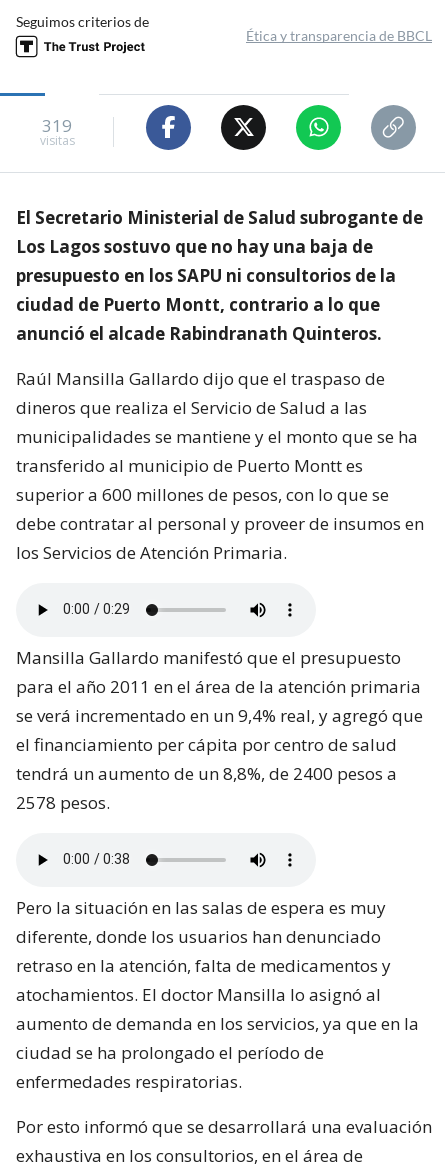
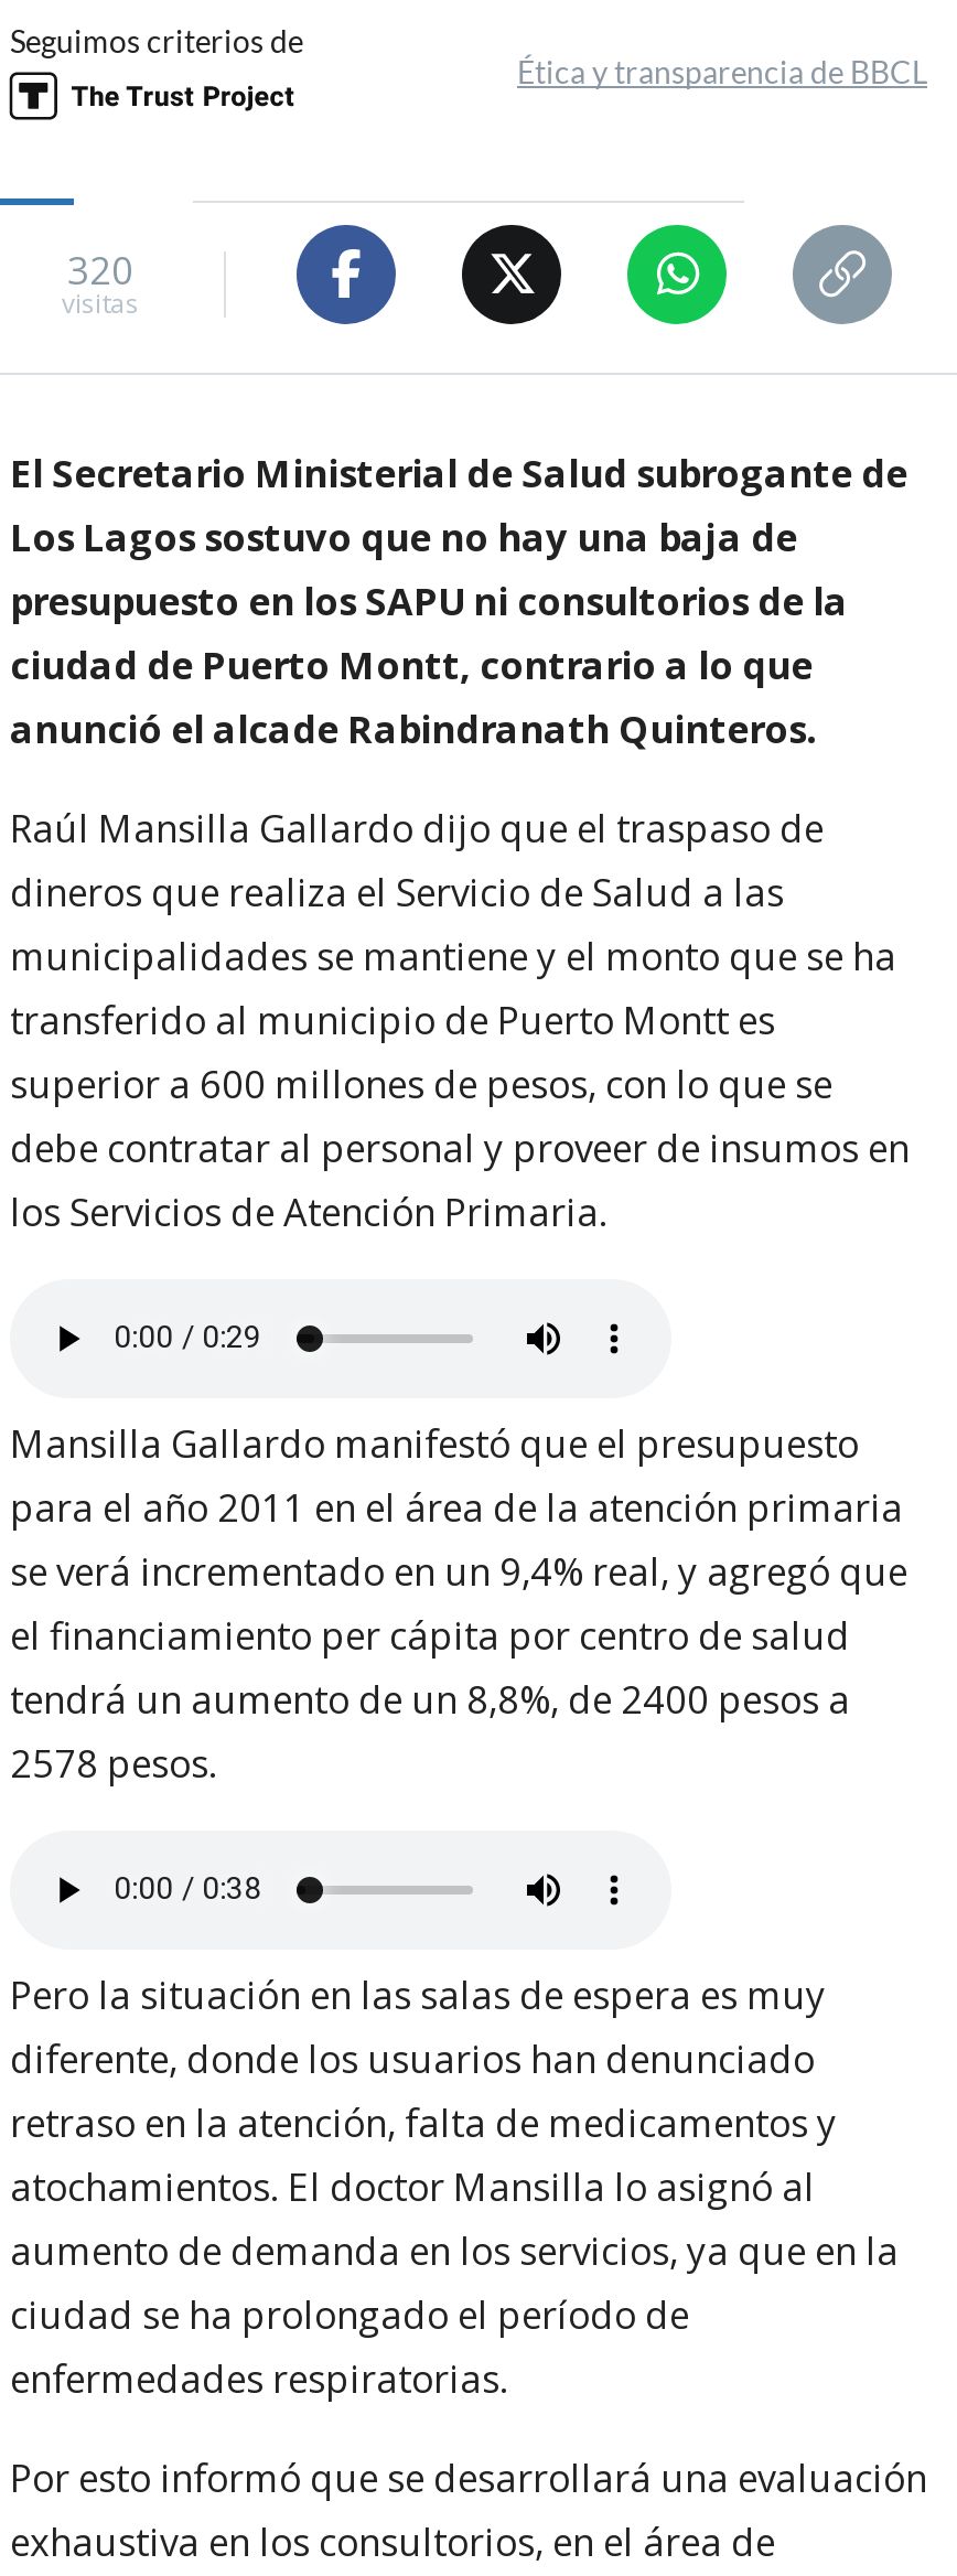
[42,114,72,137] 319 -> [67,245,133,296] 320

